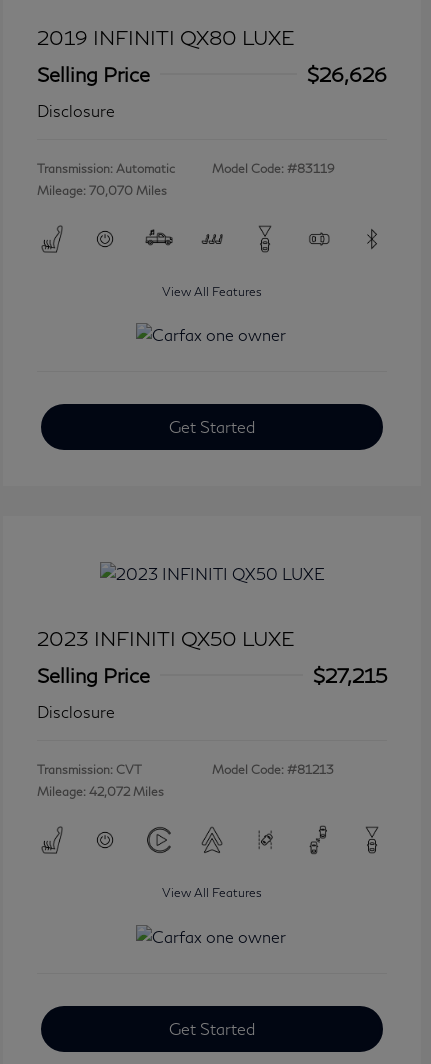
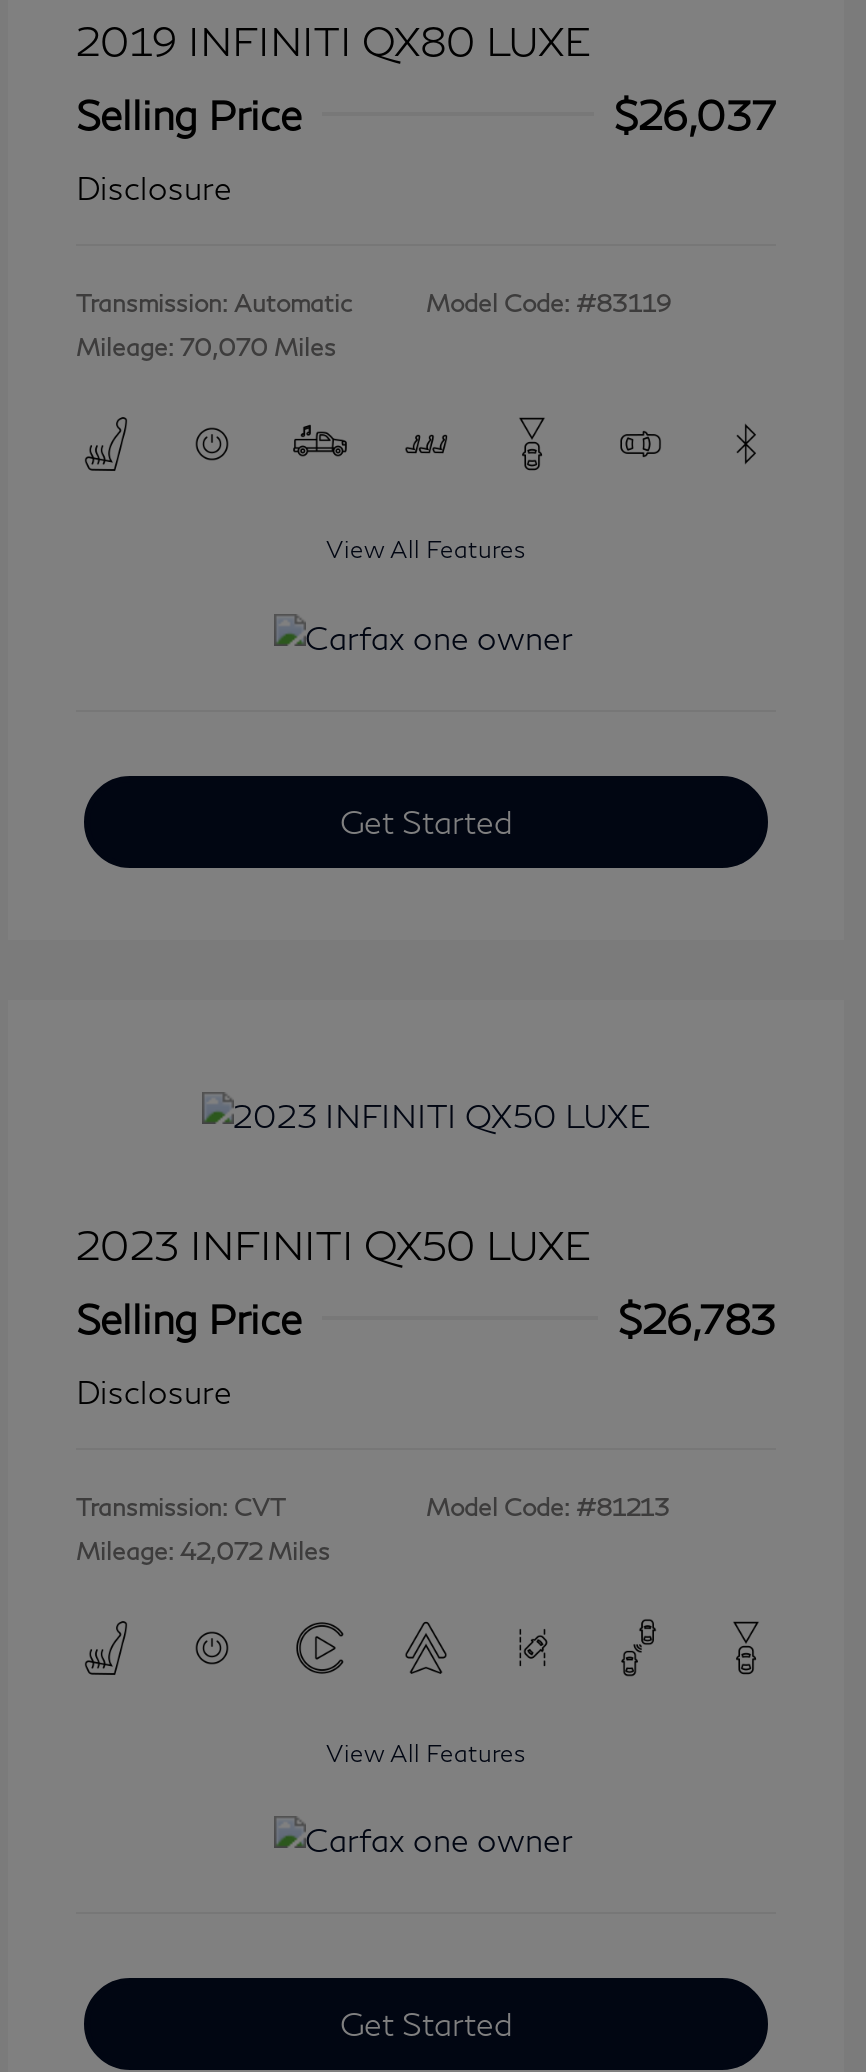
[307,62,387,86] $26,626 -> [614,91,776,139] $26,037
[313,663,387,687] $27,215 -> [618,1293,776,1341] $26,783

